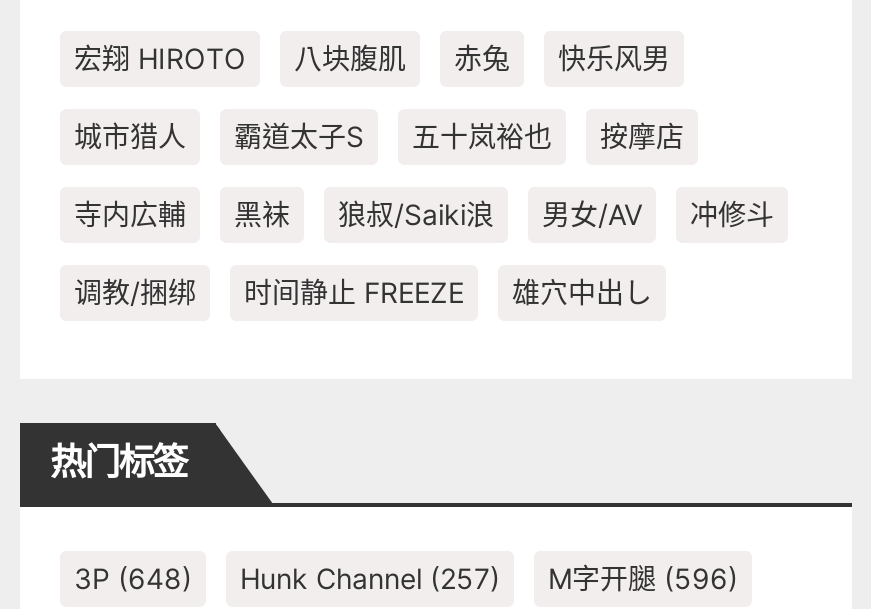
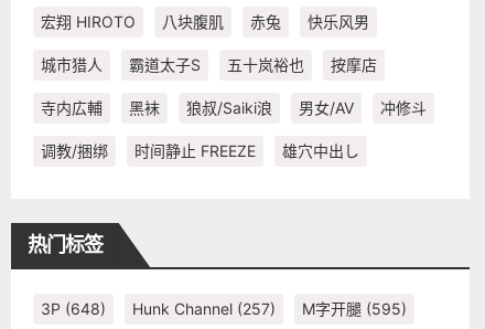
[74,561,738,595] 3P (648) Hunk Channel (257) M字开腿(596) -> [41,299,407,318] 3P (648) Hunk Channel (257) M字开腿(595)

